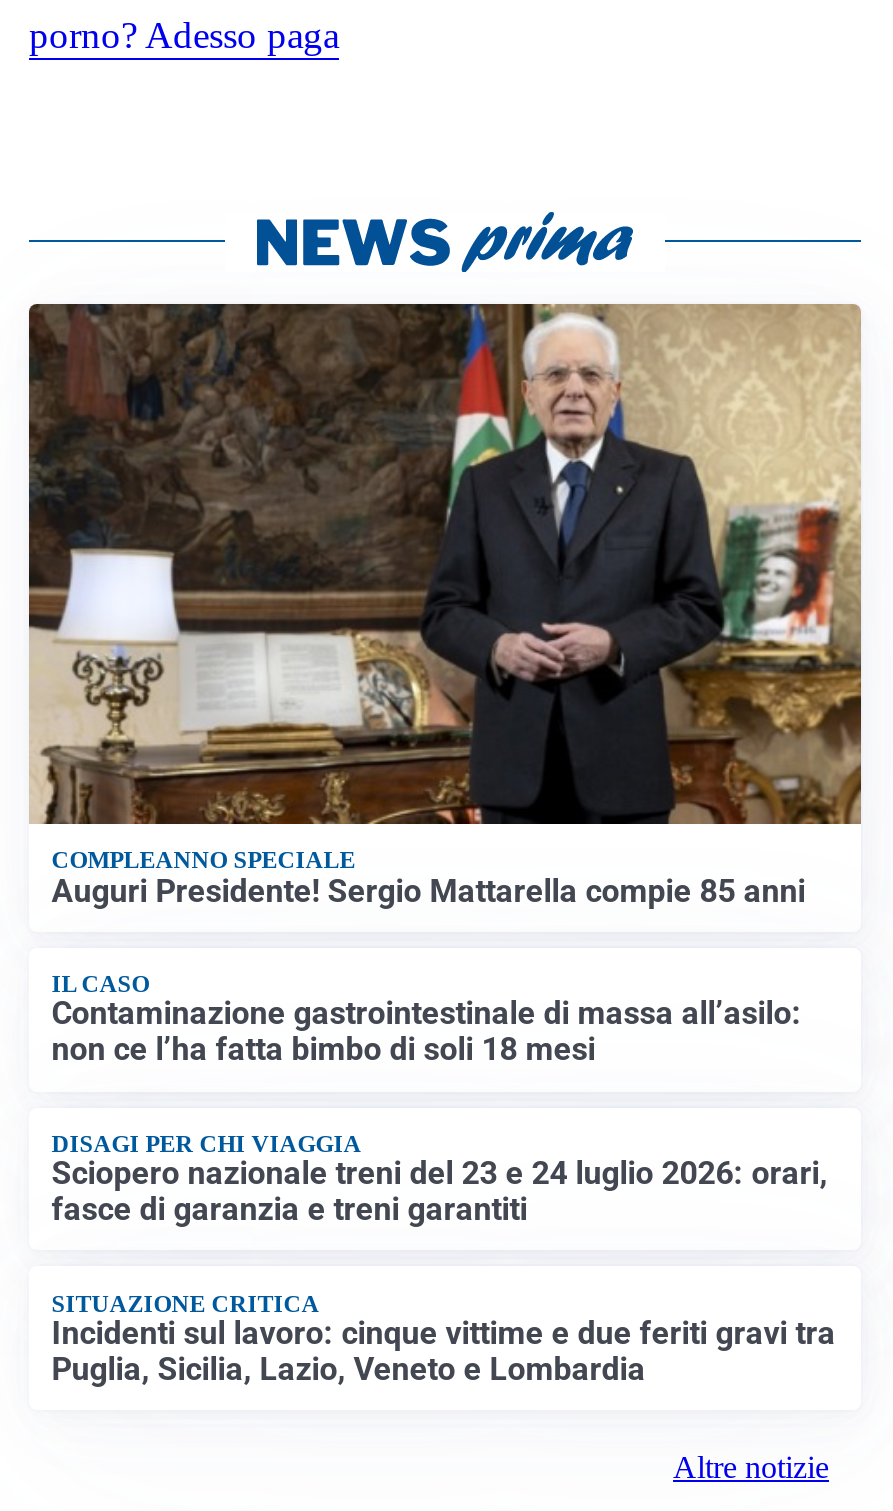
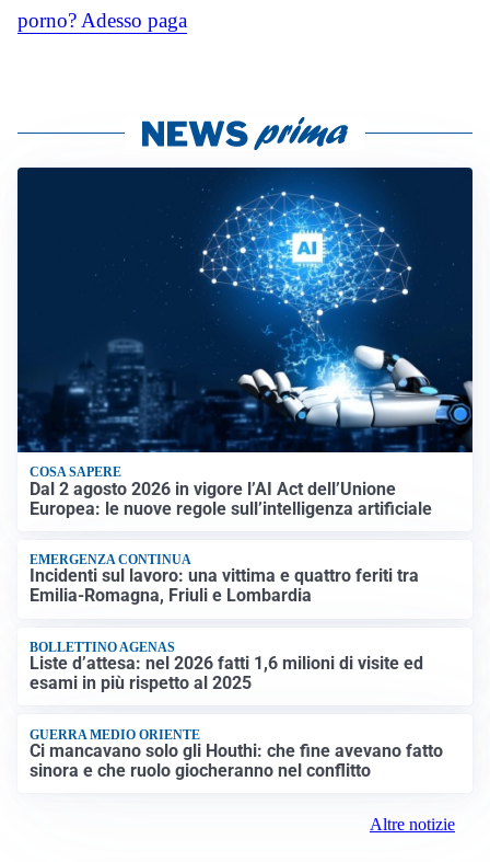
[27,302,863,909] [image] | COMPLEANNO SPECIALE | Auguri Presidente! Sergio Mattarella compie 85 anni -> [16,166,474,519] [image] | COSA SAPERE | Dal 2 agosto 2026 in vigore l’AI Act dell’Unione | Europea: le nuove regole sull’intelligenza artificiale
[51,970,801,1069] IL CASO | Contaminazione gastrointestinale di massa all’asilo: | non ce l’ha fatta bimbo di soli 18 mesi -> [30,552,419,606] EMERGENZA CONTINUA | Incidenti sul lavoro: una vittima e quattro feriti tra | Emilia-Romagna, Friuli e Lombardia
[51,1130,827,1228] DISAGI PER CHI VIAGGIA | Sciopero nazionale treni del 23 e 24 luglio 2026: orari, | fasce di garanzia e treni garantiti -> [30,639,423,694] BOLLETTINO AGENAS | Liste d’attesa: nel 2026 fatti 1,6 milioni di visite ed | esami in più rispetto al 2025
[51,1289,835,1388] SITUAZIONE CRITICA | Incidenti sul lavoro: cinque vittime e due feriti gravi tra | Puglia, Sicilia, Lazio, Veneto e Lombardia -> [30,727,443,781] GUERRA MEDIO ORIENTE | Ci mancavano solo gli Houthi: che fine avevano fatto | sinora e che ruolo giocheranno nel conflitto

